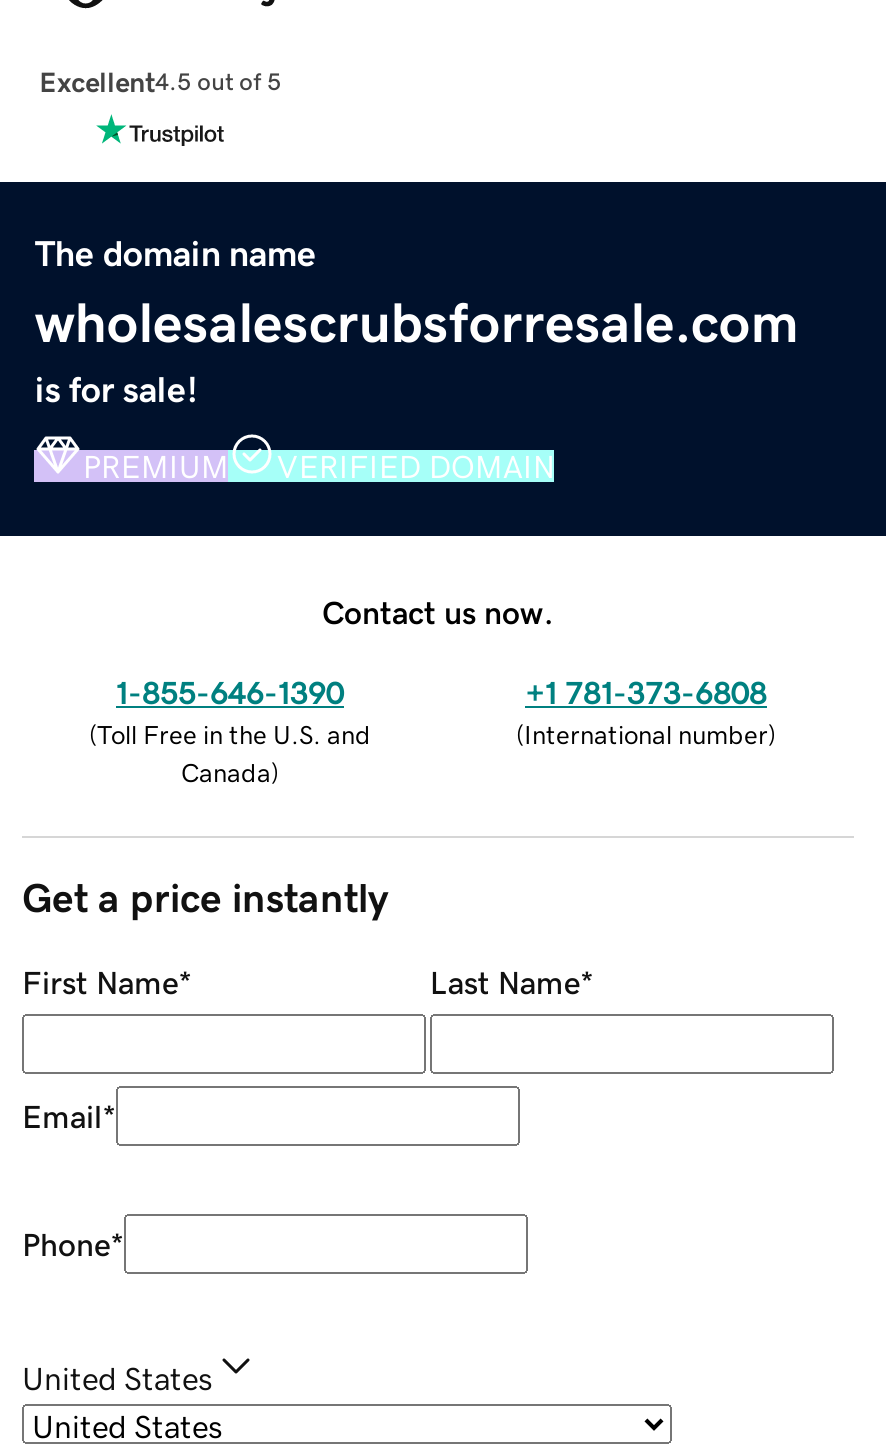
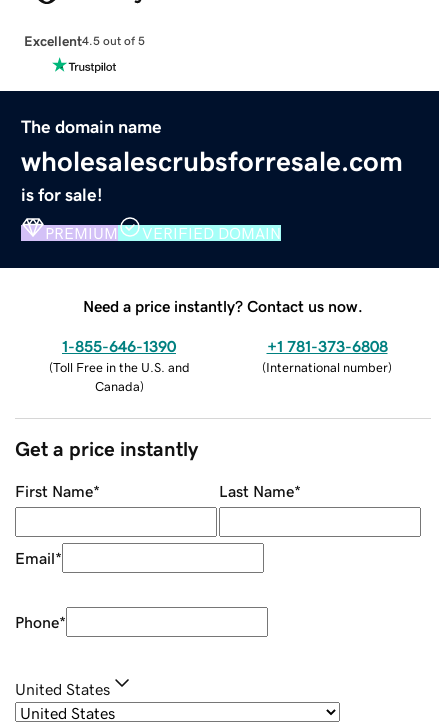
[322,595,554,627] Contact us now. -> [83,298,363,314] Need a price instantly? Contact us now.

